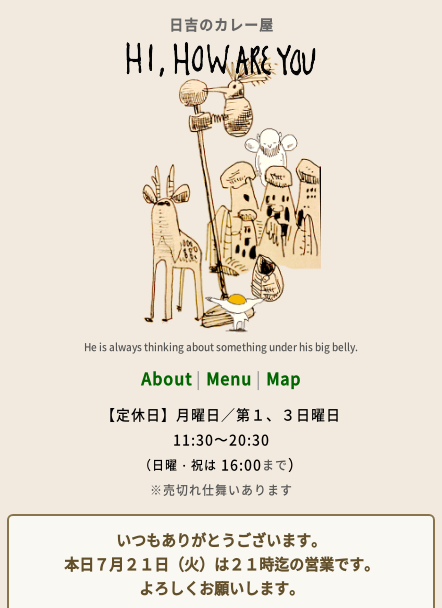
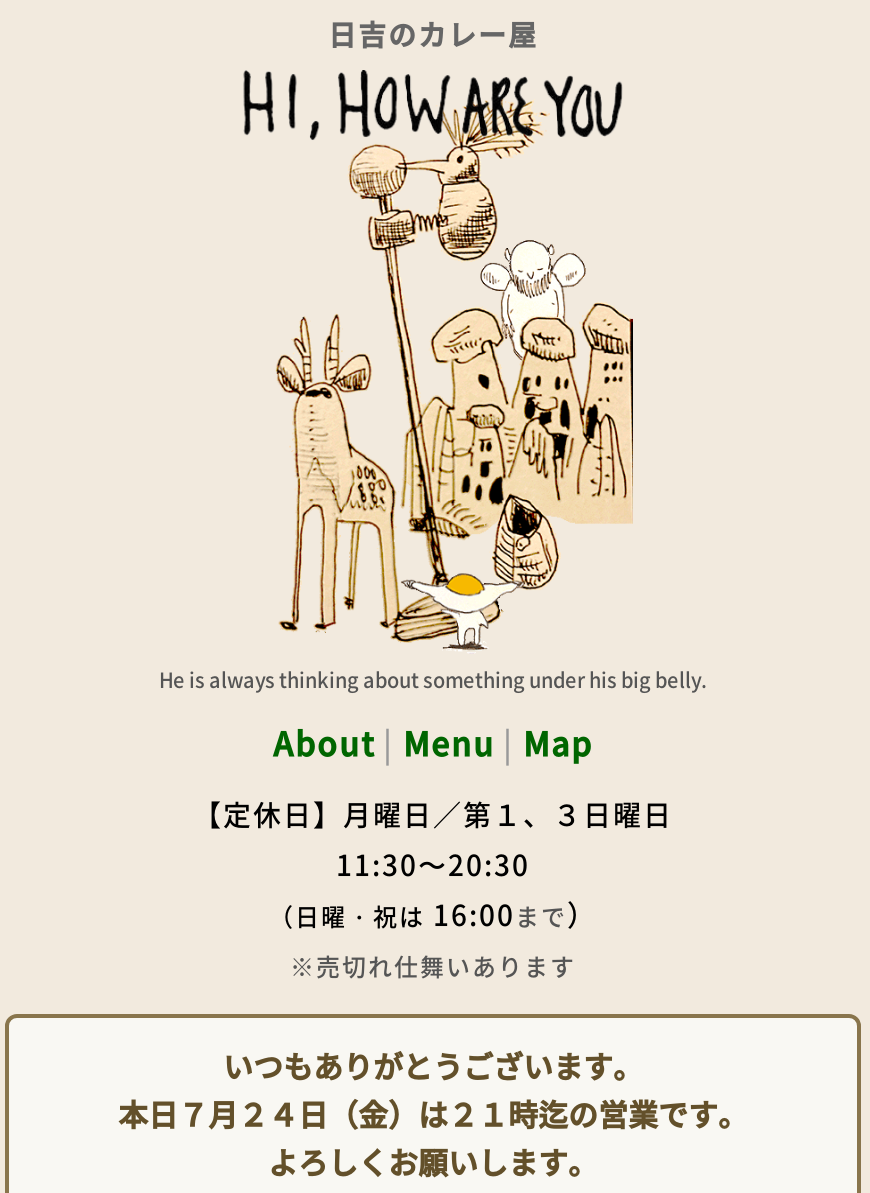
[63,553,378,575] 本日７月２１日（火）は２１時迄の営業です。 -> [118,1092,748,1136] 本日７月２４日（金）は２１時迄の営業です。

